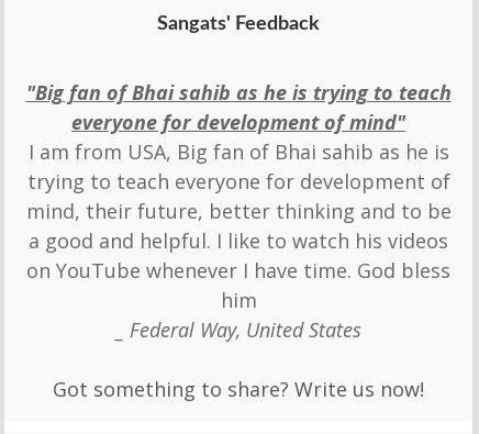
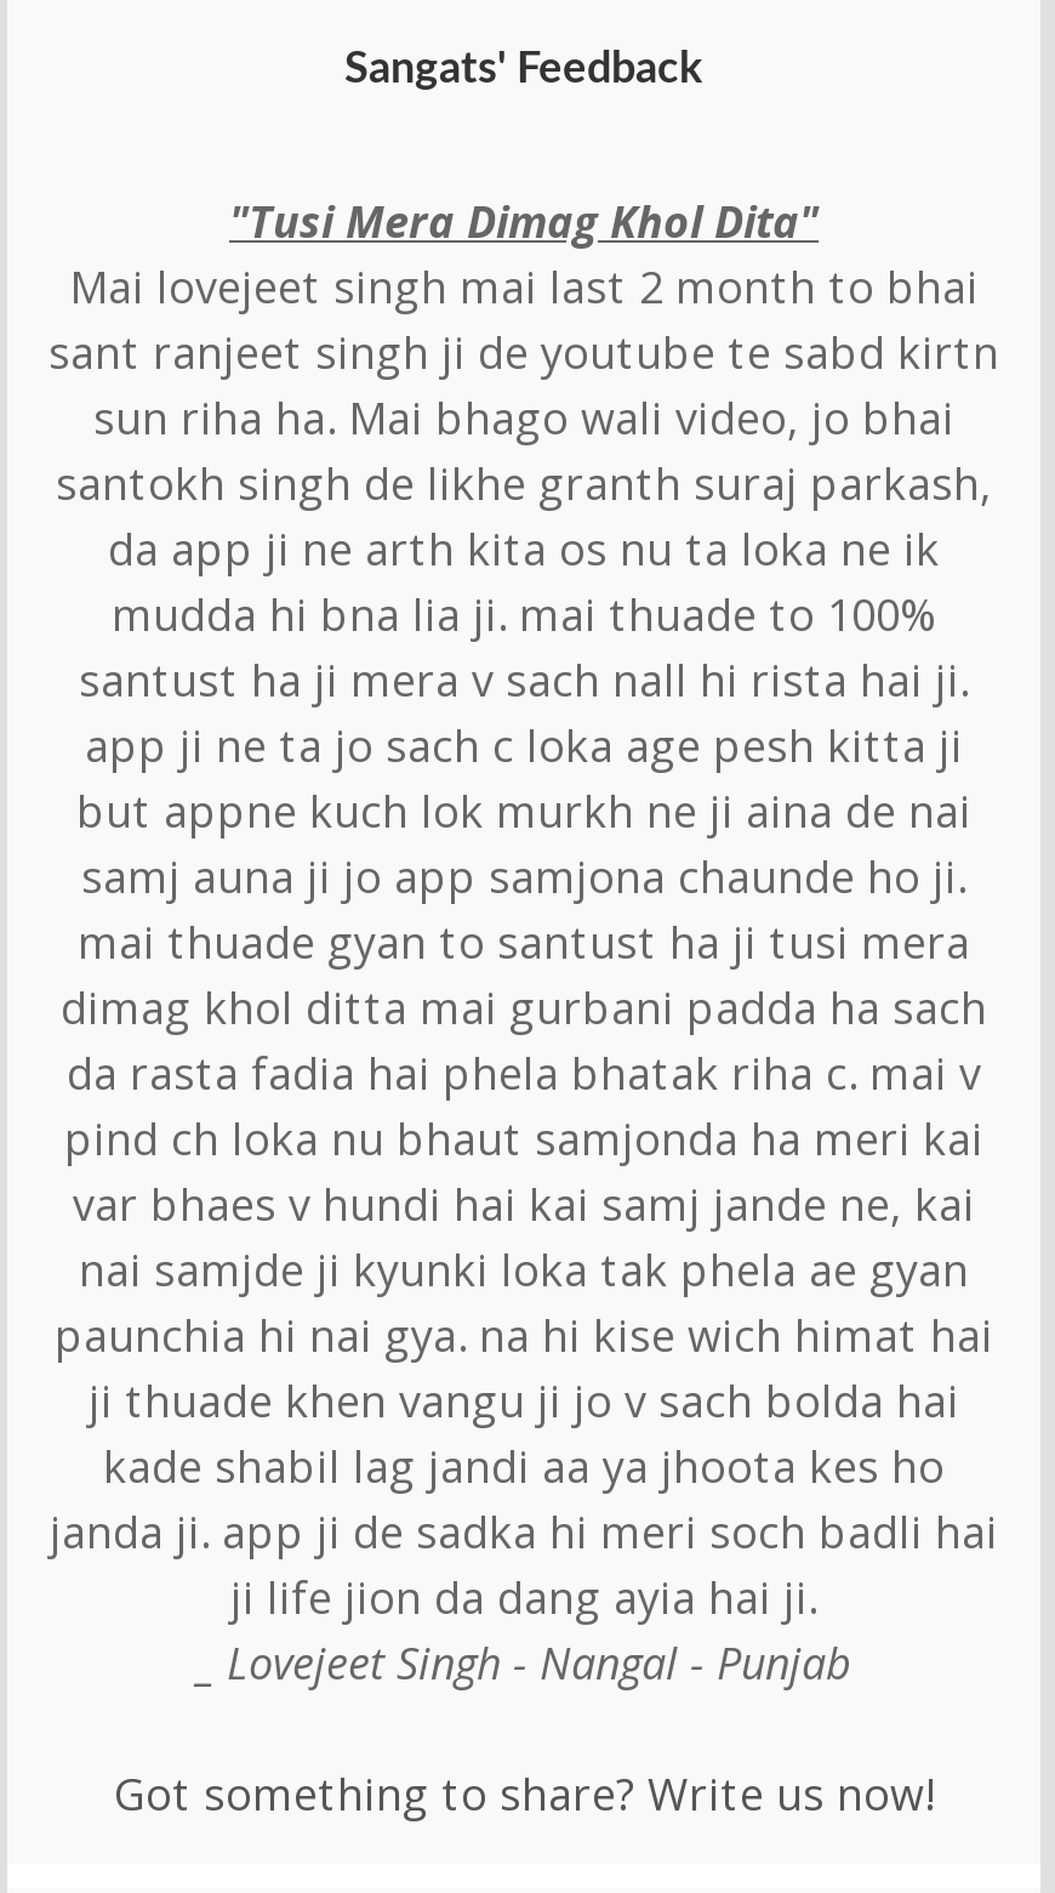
[26,79,451,343] "Big fan of Bhai sahib as he is trying to teach | everyone for development of mind" | I am from USA, Big fan of Bhai sahib as he is | trying to teach everyone for development of | mind, their future, better thinking and to be | a good and helpful. I like to watch his videos | on YouTube whenever I have time. God bless | him | _ Federal Way, United States -> [49,192,999,1692] "Tusi Mera Dimag Khol Dita" | Mai lovejeet singh mai last 2 month to bhai | sant ranjeet singh ji de youtube te sabd kirtn | sun riha ha. Mai bhago wali video, jo bhai | santokh singh de likhe granth suraj parkash, | da app ji ne arth kita os nu ta loka ne ik | mudda hi bna lia ji. mai thuade to 100% | santust ha ji mera v sach nall hi rista hai ji. | app ji ne ta jo sach c loka age pesh kitta ji | but appne kuch lok murkh ne ji aina de nai | samj auna ji jo app samjona chaunde ho ji. | mai thuade gyan to santust ha ji tusi mera | dimag khol ditta mai gurbani padda ha sach | da rasta fadia hai phela bhatak riha c. mai v | pind ch loka nu bhaut samjonda ha meri kai | var bhaes v hundi hai kai samj jande ne, kai | nai samjde ji kyunki loka tak phela ae gyan | paunchia hi nai gya. na hi kise wich himat hai | ji thuade khen vangu ji jo v sach bolda hai | kade shabil lag jandi aa ya jhoota kes ho | janda ji. app ji de sadka hi meri soch badli hai | ji life jion da dang ayia hai ji. | _ Lovejeet Singh - Nangal - Punjab

